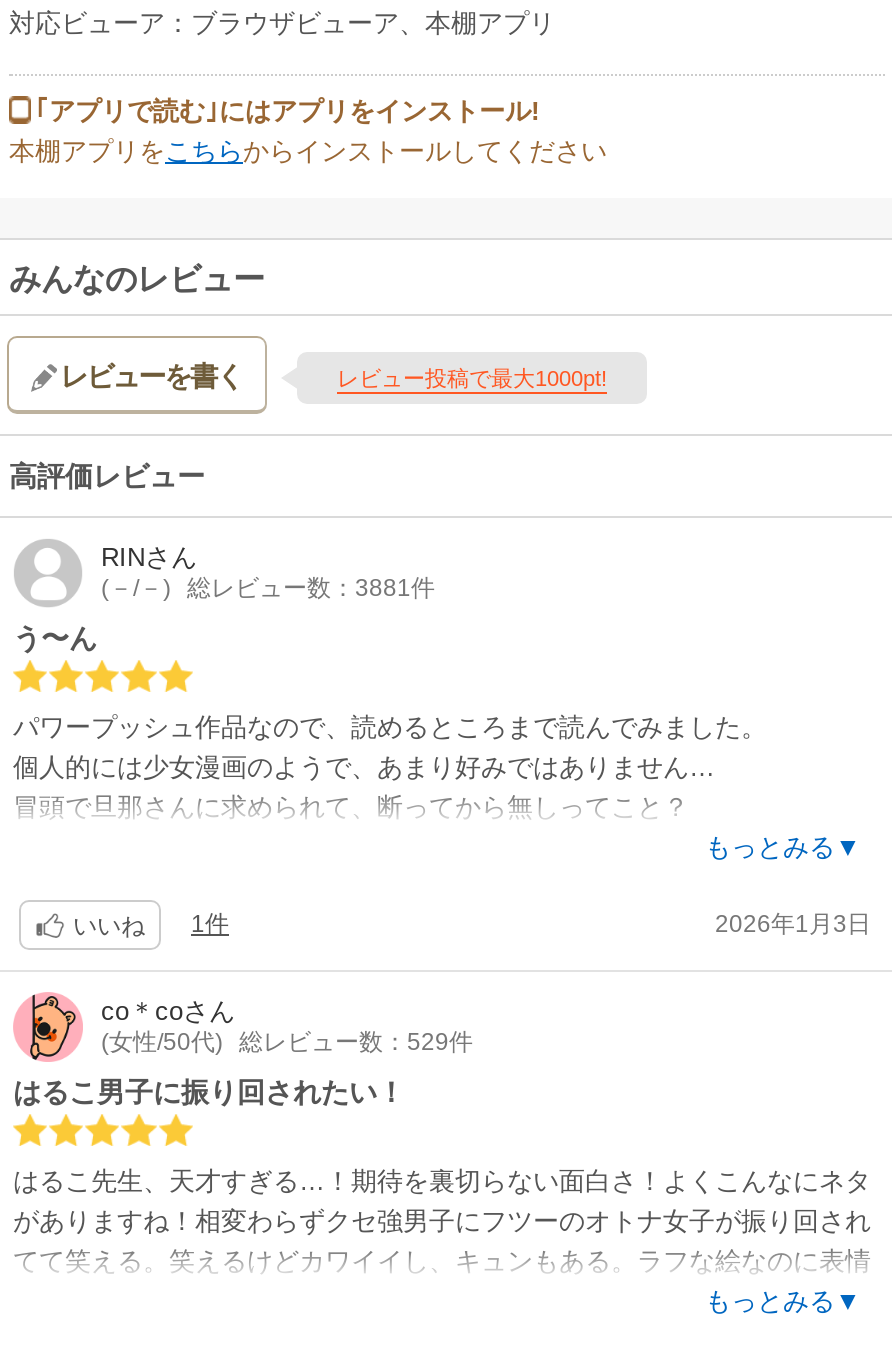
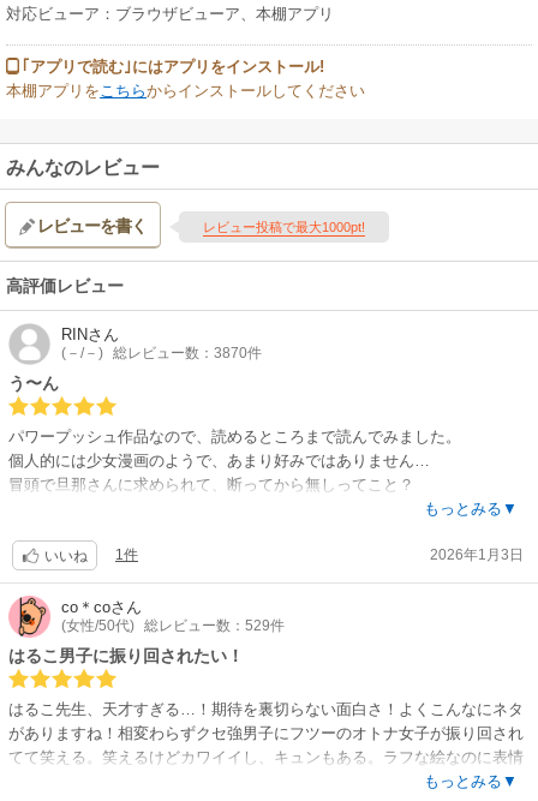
[101,574,435,602] (－/－) 総レビュー数：3881件 -> [61,345,262,361] (－/－) 総レビュー数：3870件

